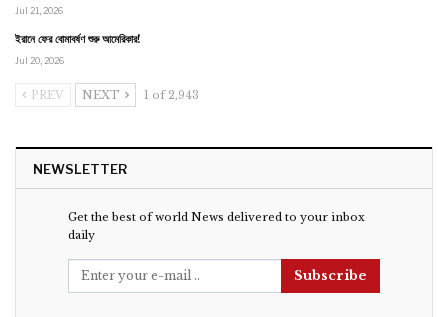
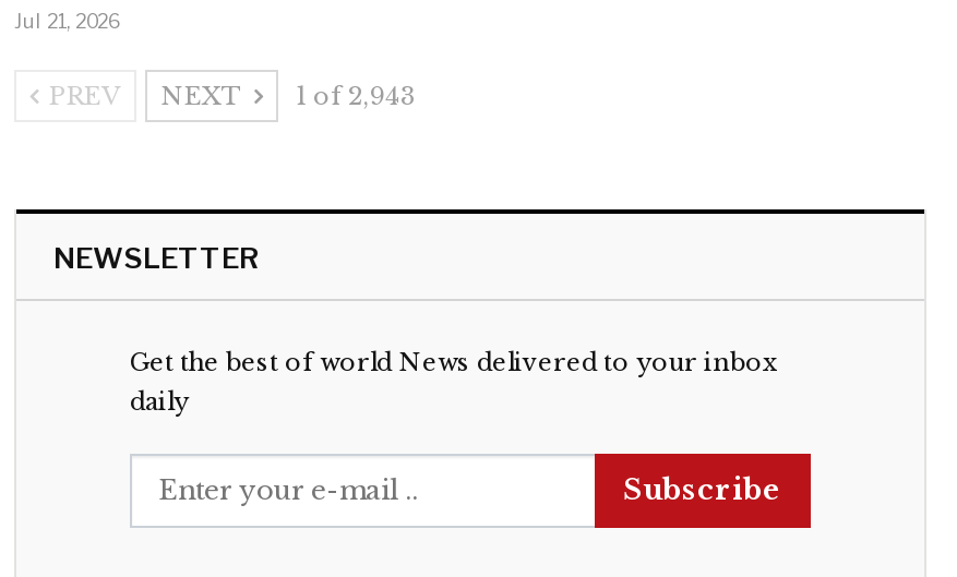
[15,32,141,66] ইরানে ফের বোমাবর্ষণ শুরু আমেরিকার! | Jul 20, 2026 -> none

